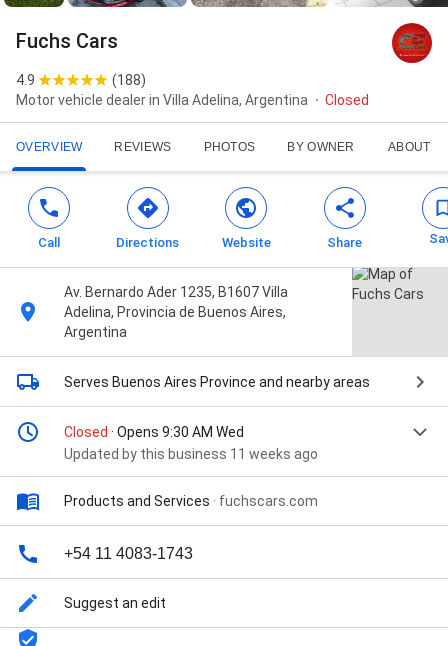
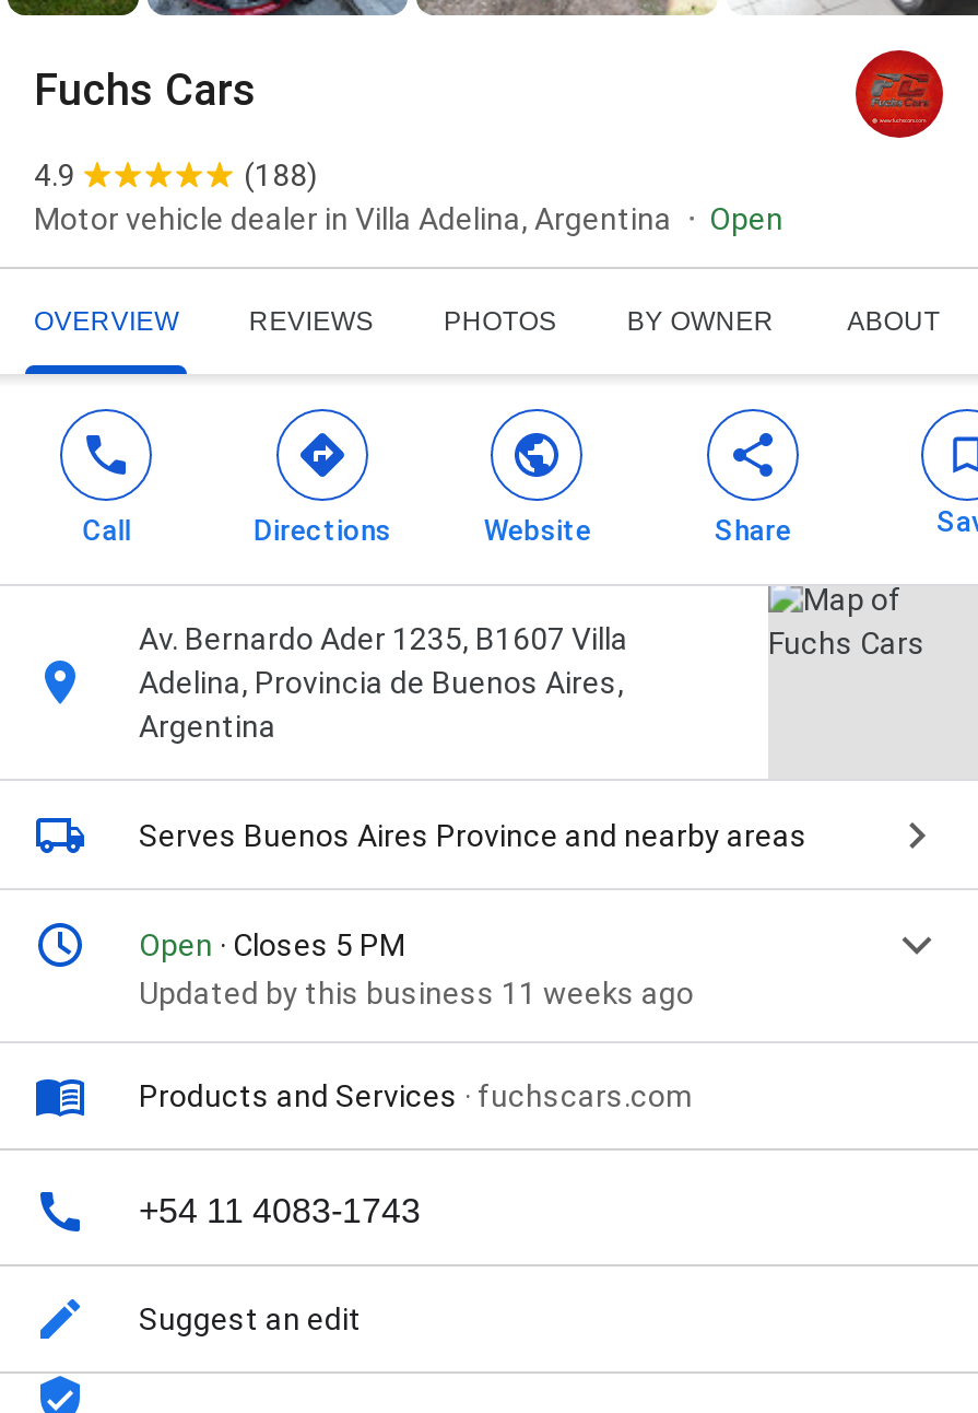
[325,92,369,108] Closed -> [709,202,783,237] Open
[64,424,244,440] Closed · Opens 9:30 AM Wed -> [139,928,405,963] Open · Closes 5 PM

